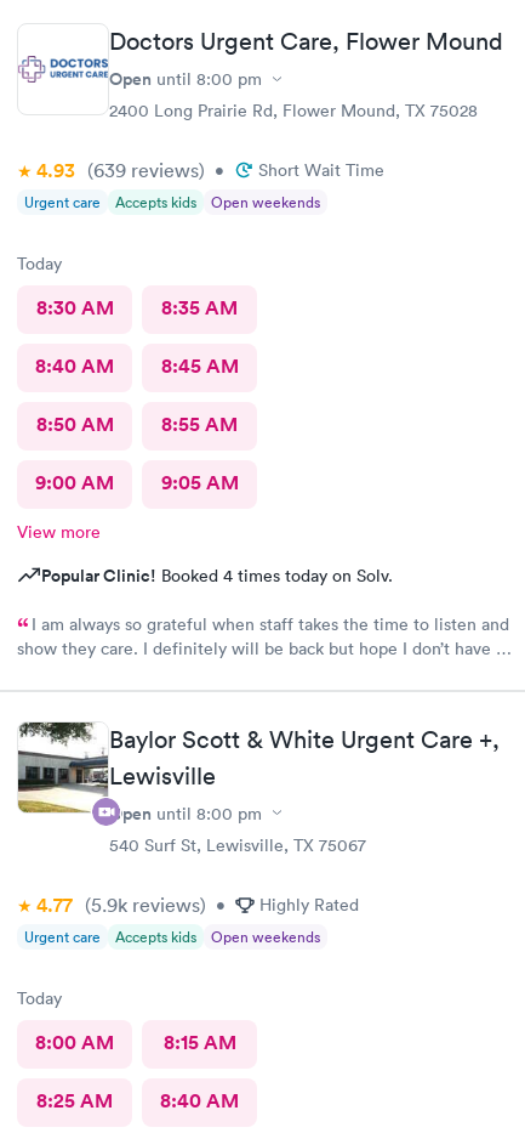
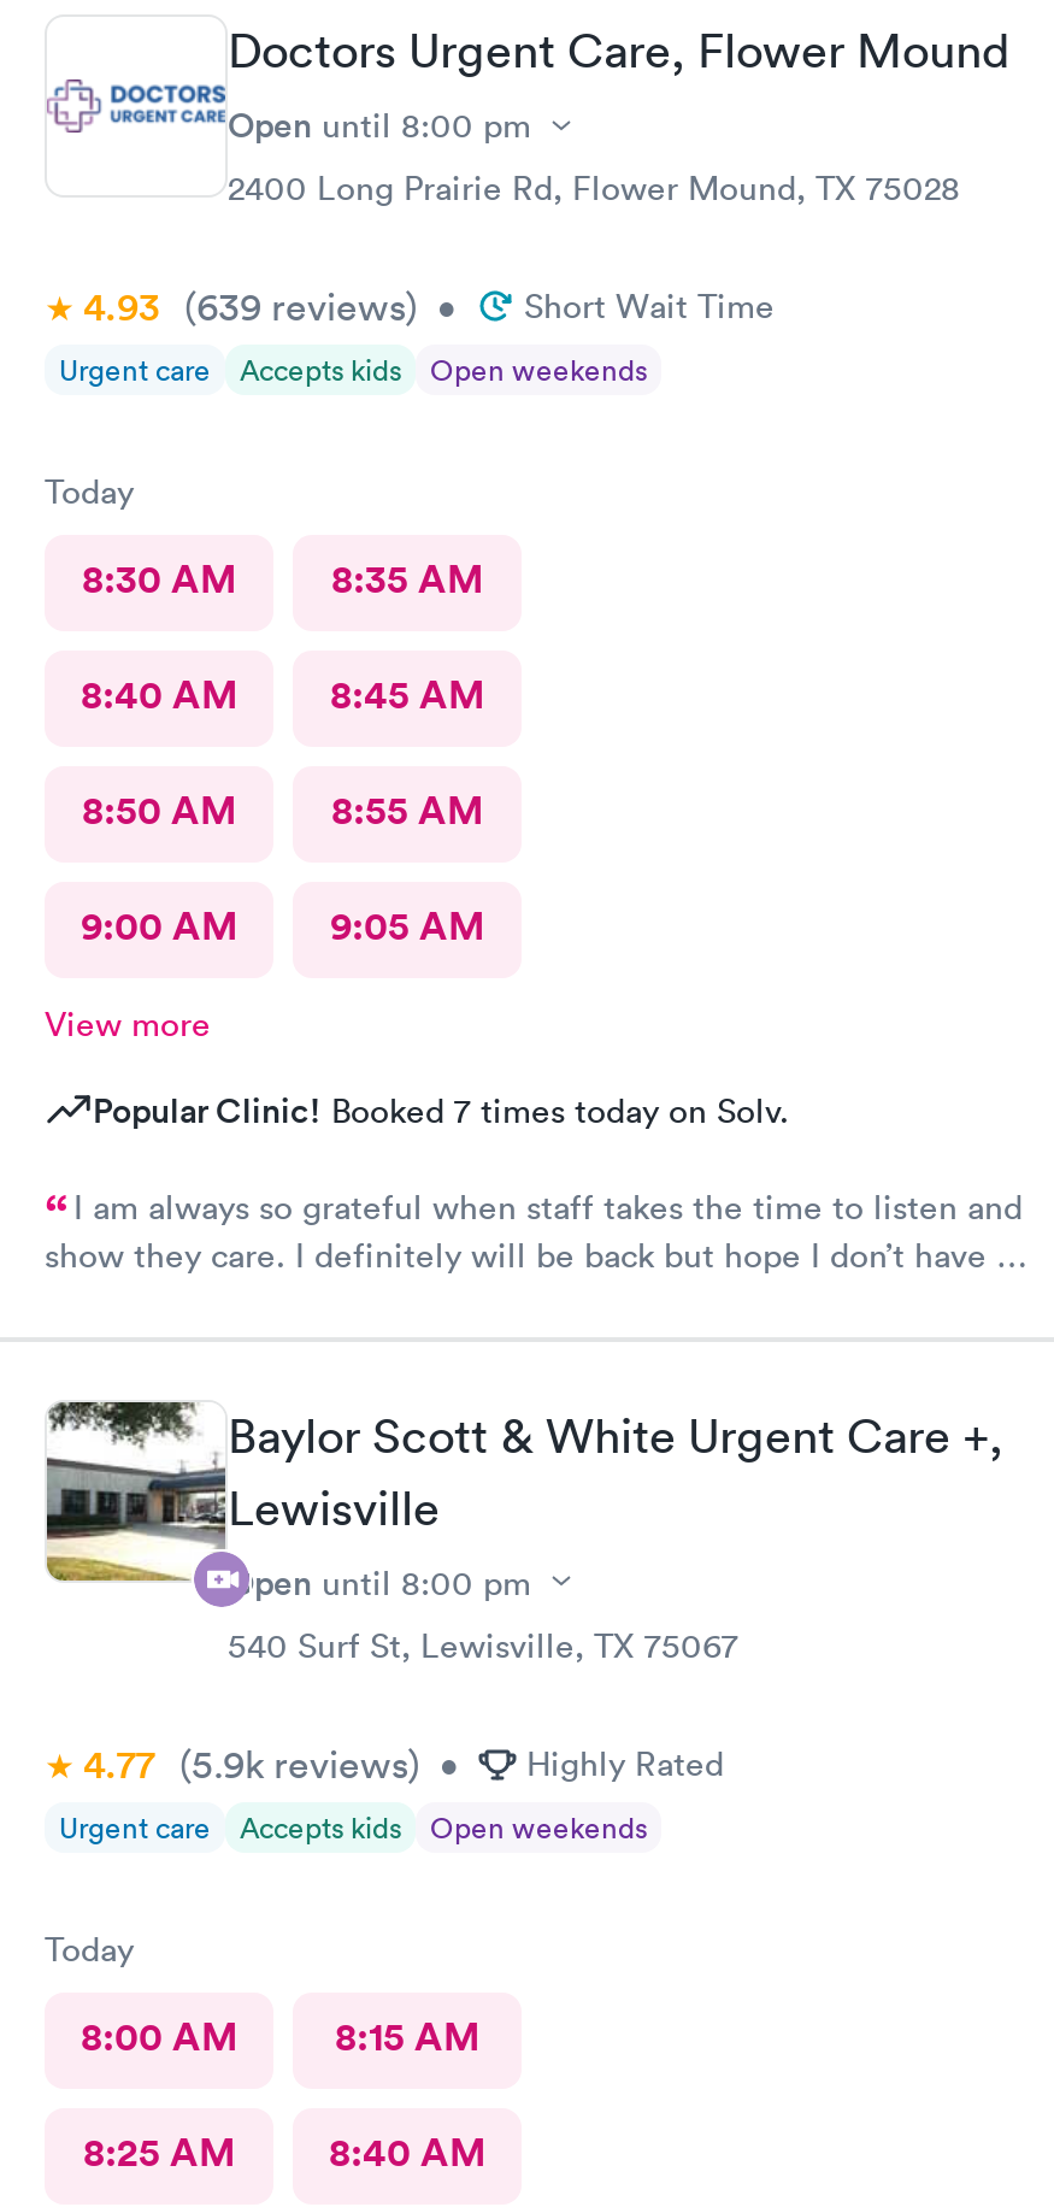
[41,563,393,588] Popular Clinic! Booked 4 times today on Solv. -> [93,1087,789,1135] Popular Clinic! Booked 7 times today on Solv.

